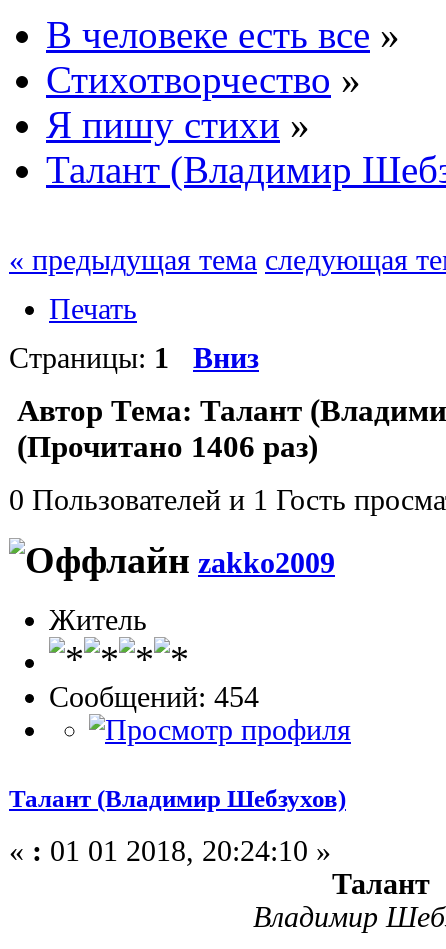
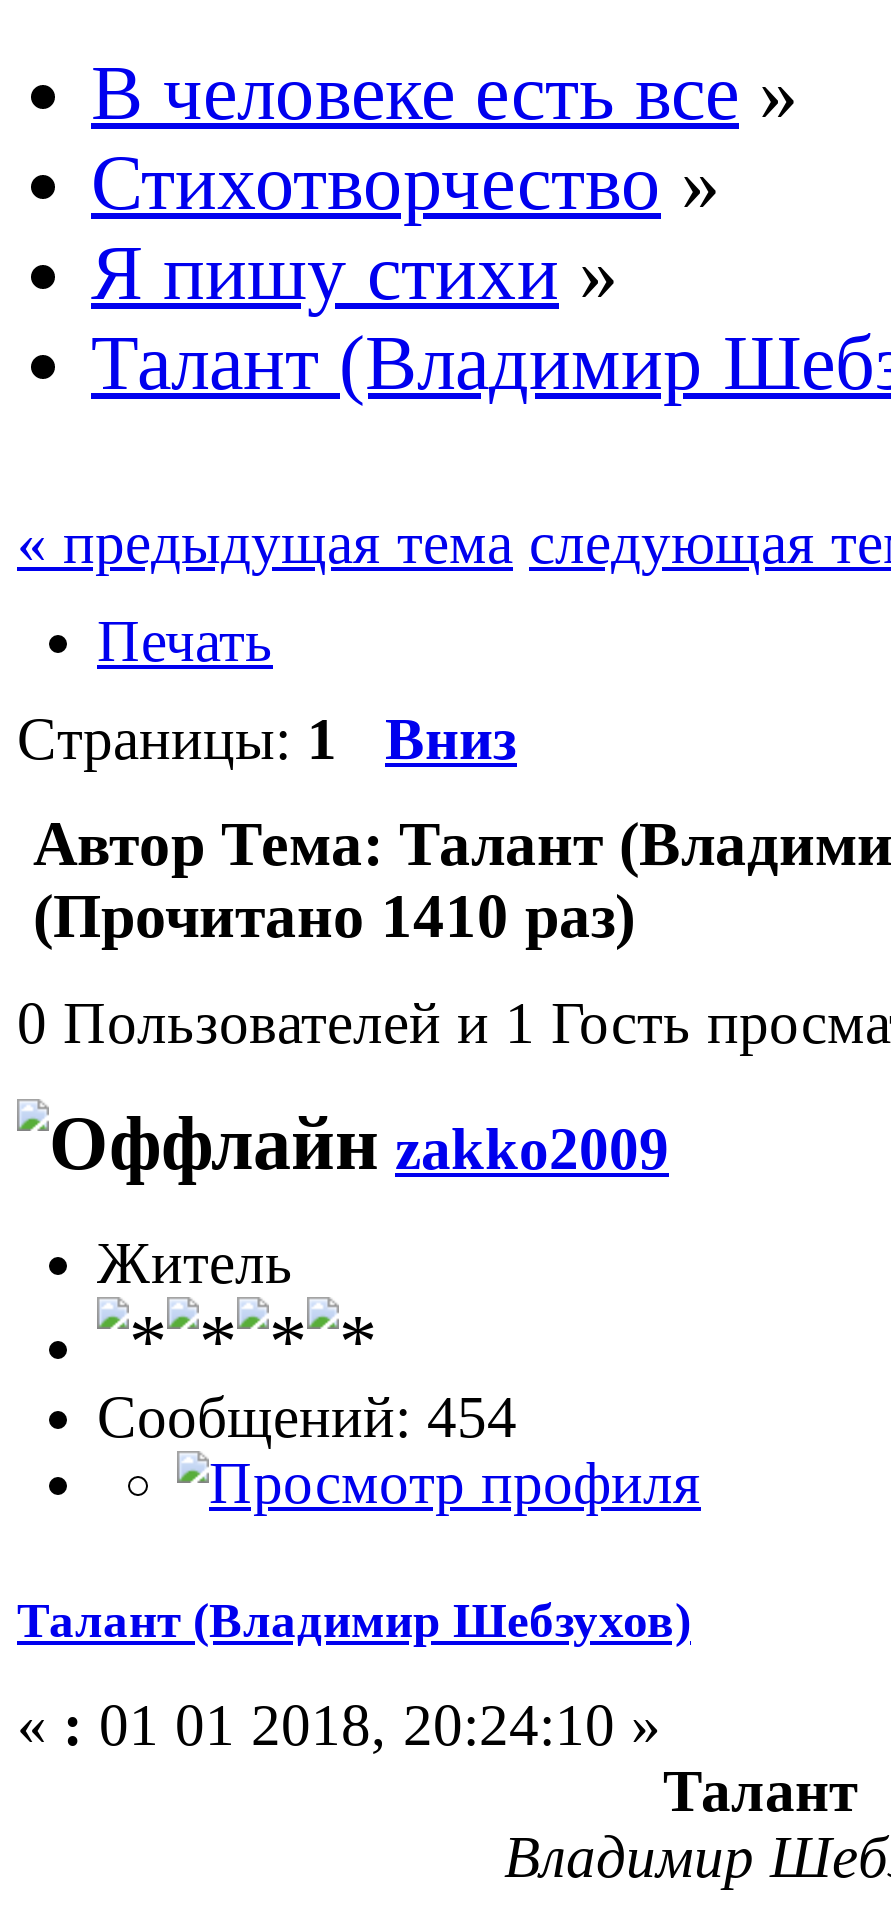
[9,429,318,464] (Прочитано 1406 раз) -> [17,882,635,952] (Прочитано 1410 раз)

